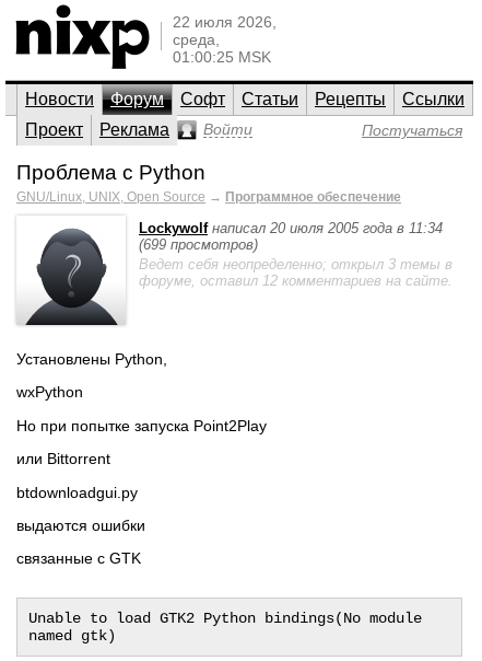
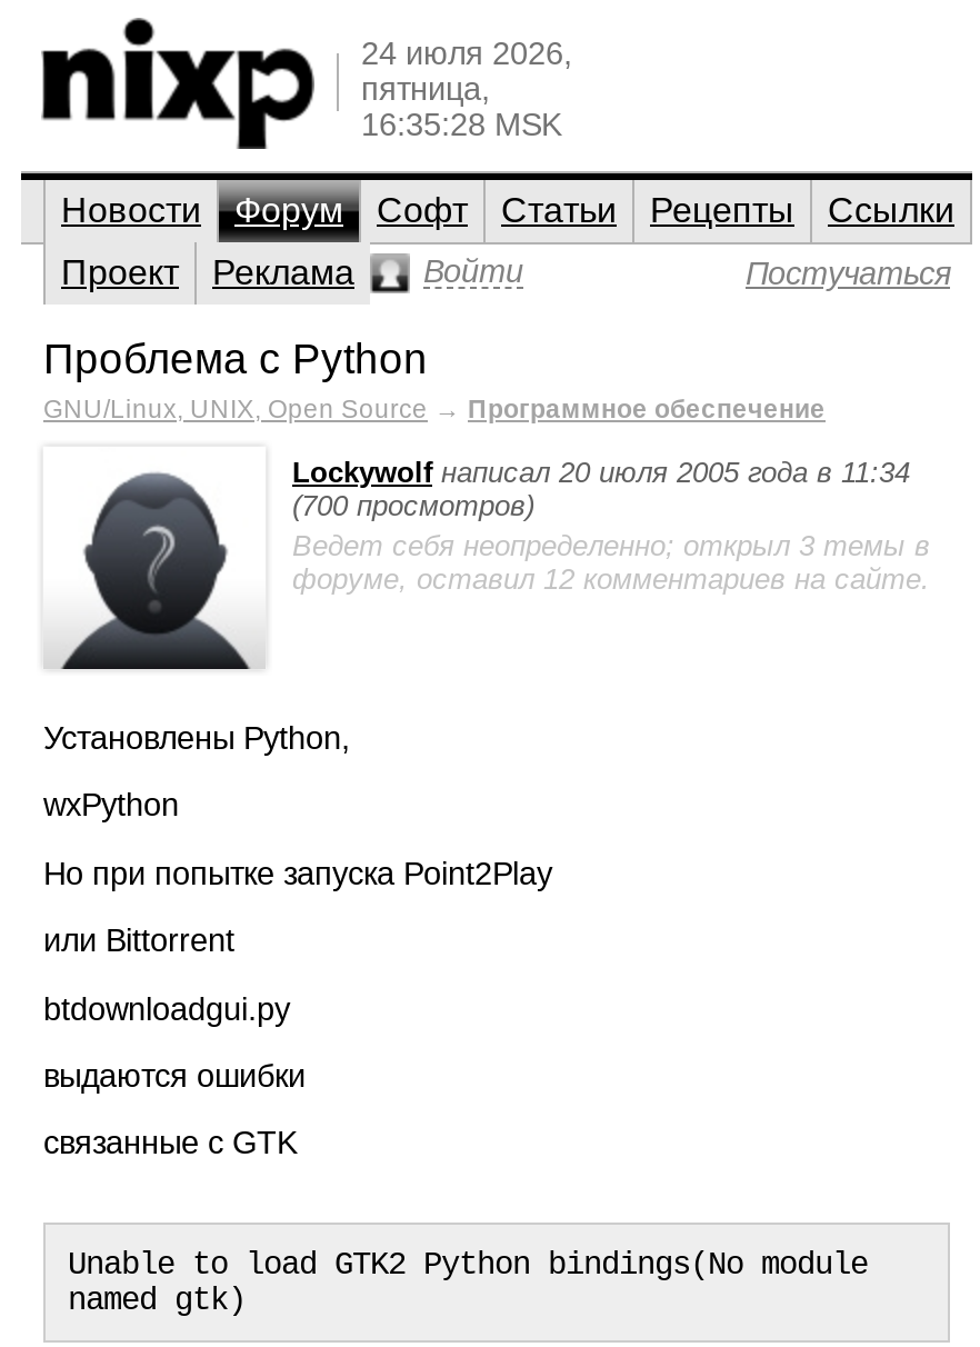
[173,13,277,66] 22 июля 2026, | среда, | 01:00:25 MSK -> [361,36,572,142] 24 июля 2026, | пятница, | 16:35:28 MSK
[139,236,258,253] (699 просмотров) -> [292,489,534,522] (700 просмотров)

